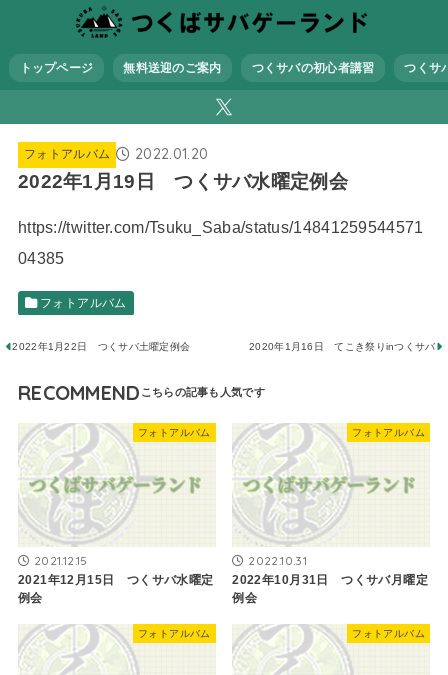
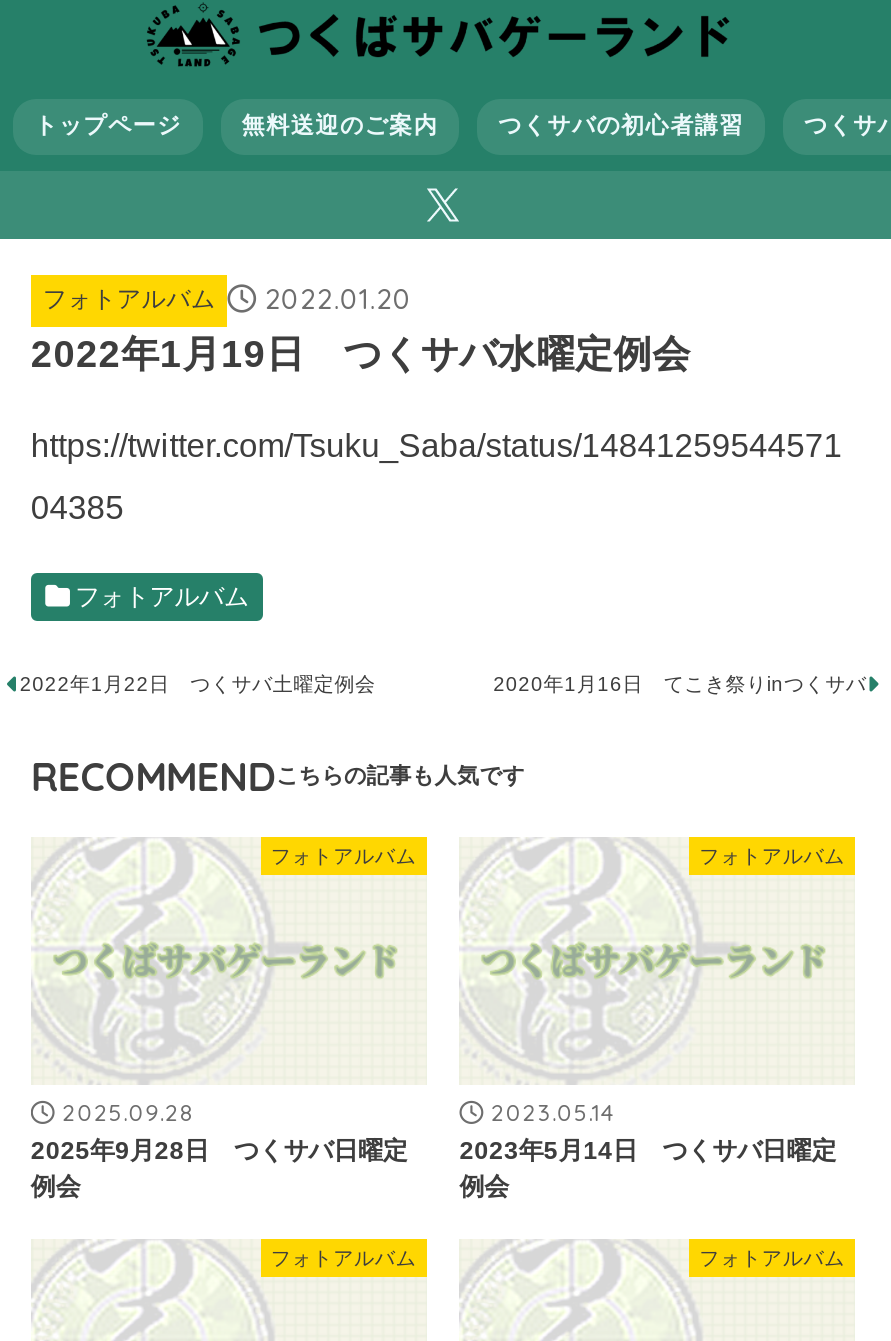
[34,553,88,568] 2021.12.15 -> [63,1097,195,1127] 2025.09.28
[248,553,307,568] 2022.10.31 -> [491,1097,613,1127] 2023.05.14
[18,573,214,587] 2021年12月15日 つくサバ水曜定 -> [31,1137,408,1165] 2025年9月28日 つくサバ日曜定
[232,573,428,587] 2022年10月31日 つくサバ月曜定 -> [459,1137,836,1165] 2023年5月14日 つくサバ日曜定

